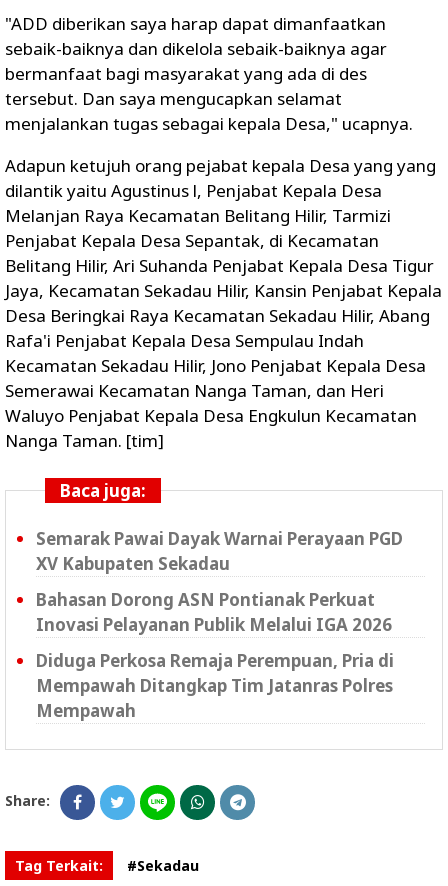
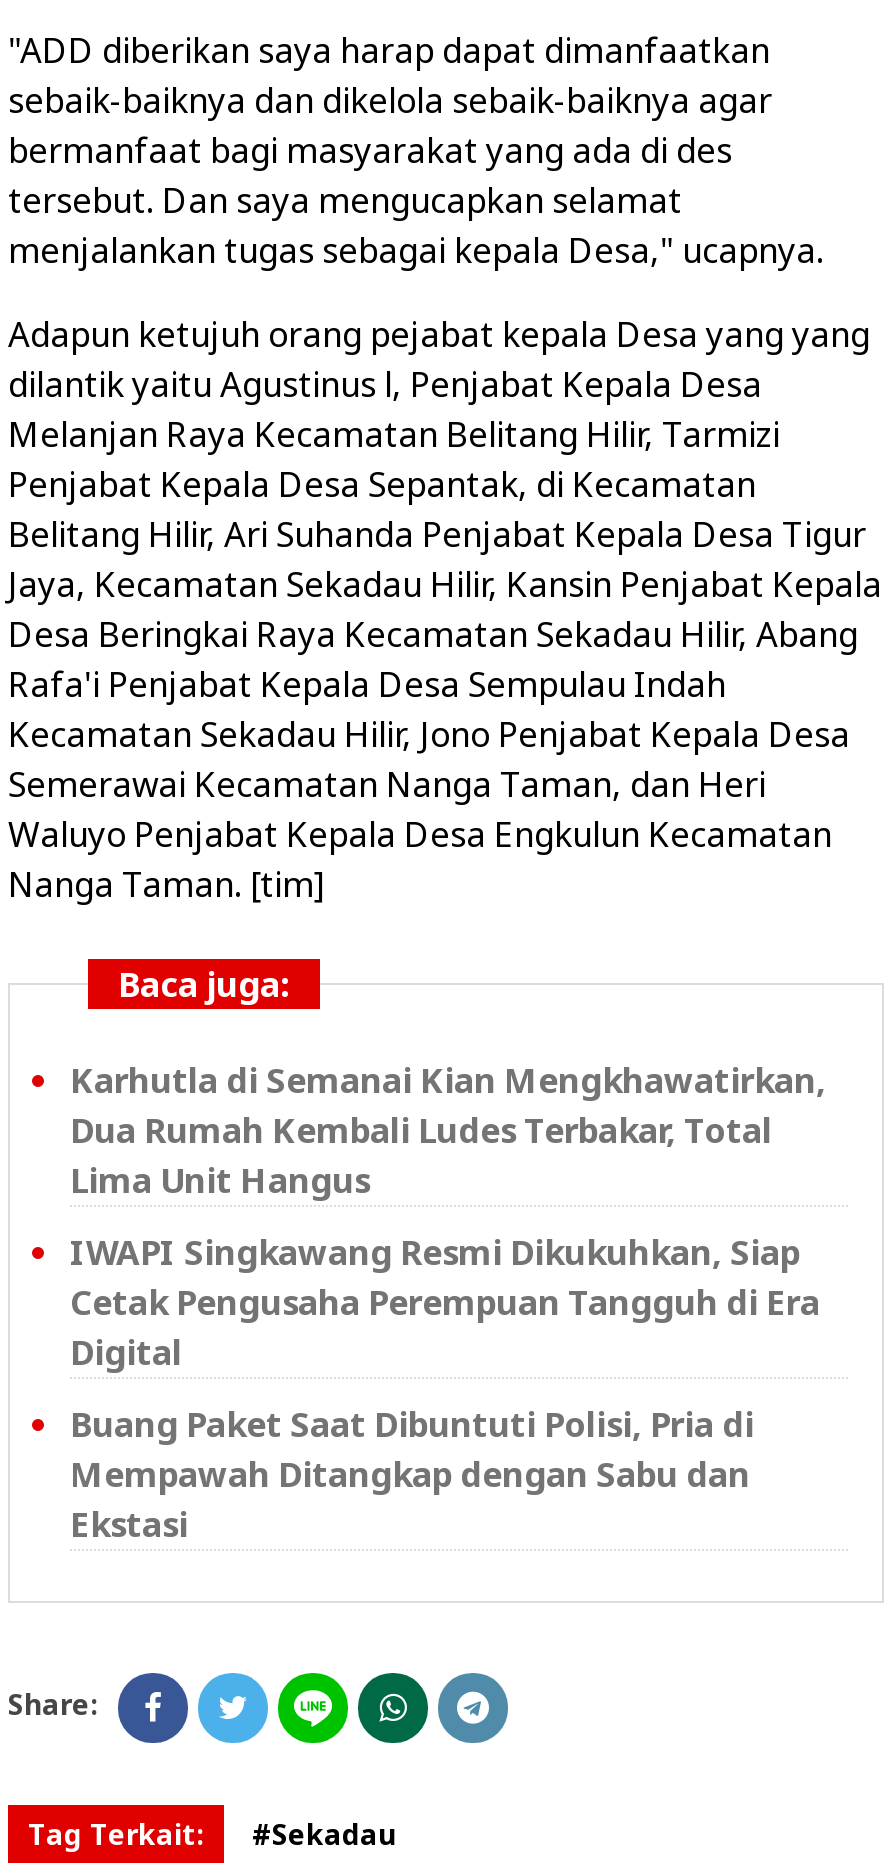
[36,527,403,575] Semarak Pawai Dayak Warnai Perayaan PGD | XV Kabupaten Sekadau -> [70,1057,826,1203] Karhutla di Semanai Kian Mengkhawatirkan, | Dua Rumah Kembali Ludes Terbakar, Total | Lima Unit Hangus
[36,588,392,636] Bahasan Dorong ASN Pontianak Perkuat | Inovasi Pelayanan Publik Melalui IGA 2026 -> [70,1229,820,1375] IWAPI Singkawang Resmi Dikukuhkan, Siap | Cetak Pengusaha Perempuan Tangguh di Era | Digital
[36,649,394,722] Diduga Perkosa Remaja Perempuan, Pria di | Mempawah Ditangkap Tim Jatanras Polres | Mempawah -> [70,1401,754,1547] Buang Paket Saat Dibuntuti Polisi, Pria di | Mempawah Ditangkap dengan Sabu dan | Ekstasi

